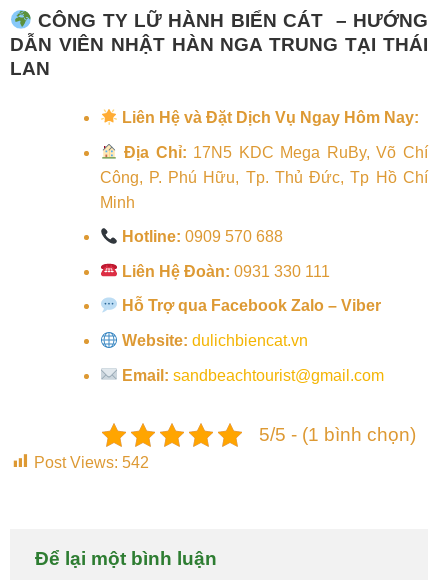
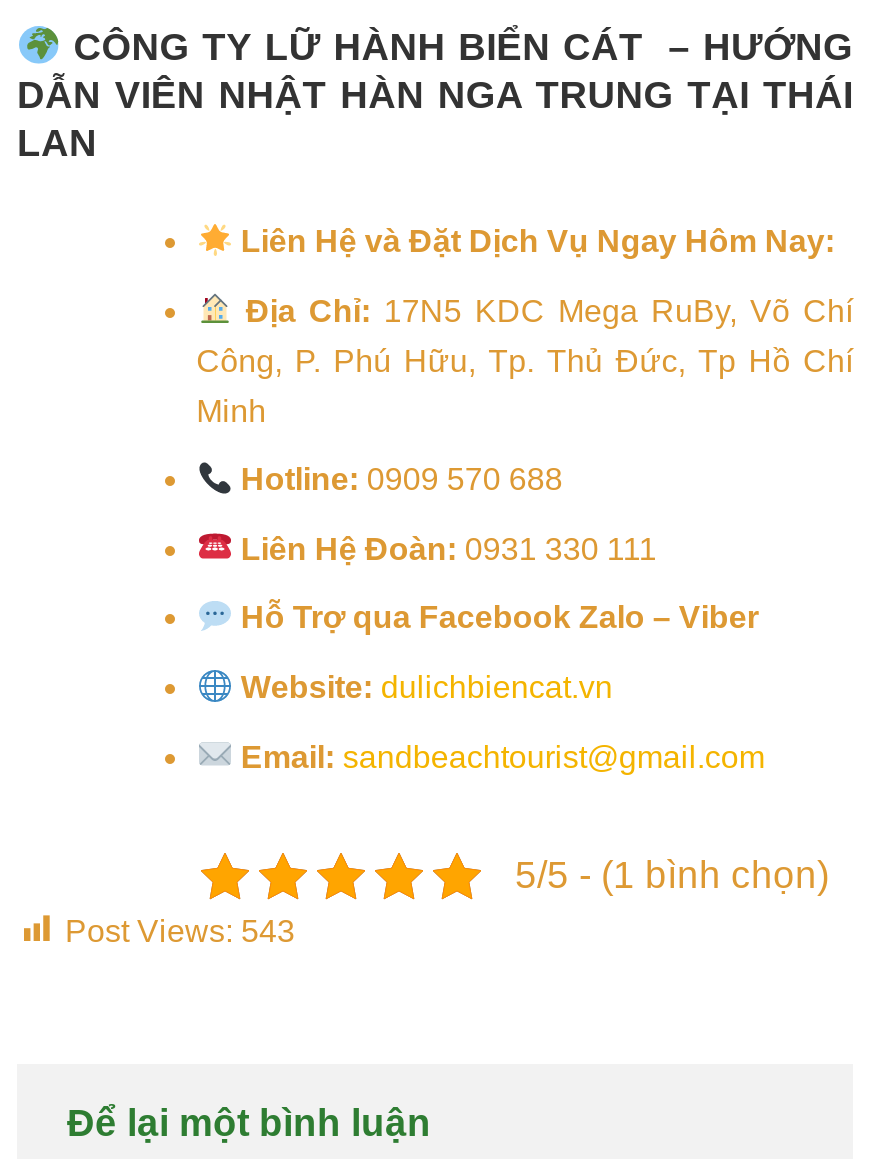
[34,454,149,471] Post Views: 542 -> [65,913,295,947] Post Views: 543

